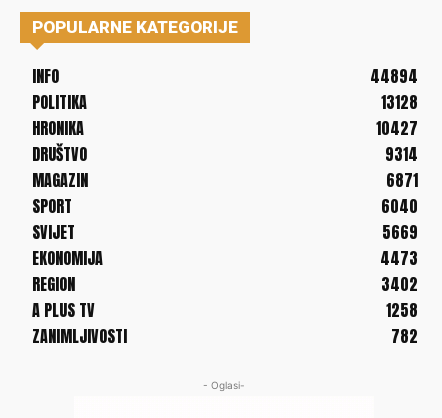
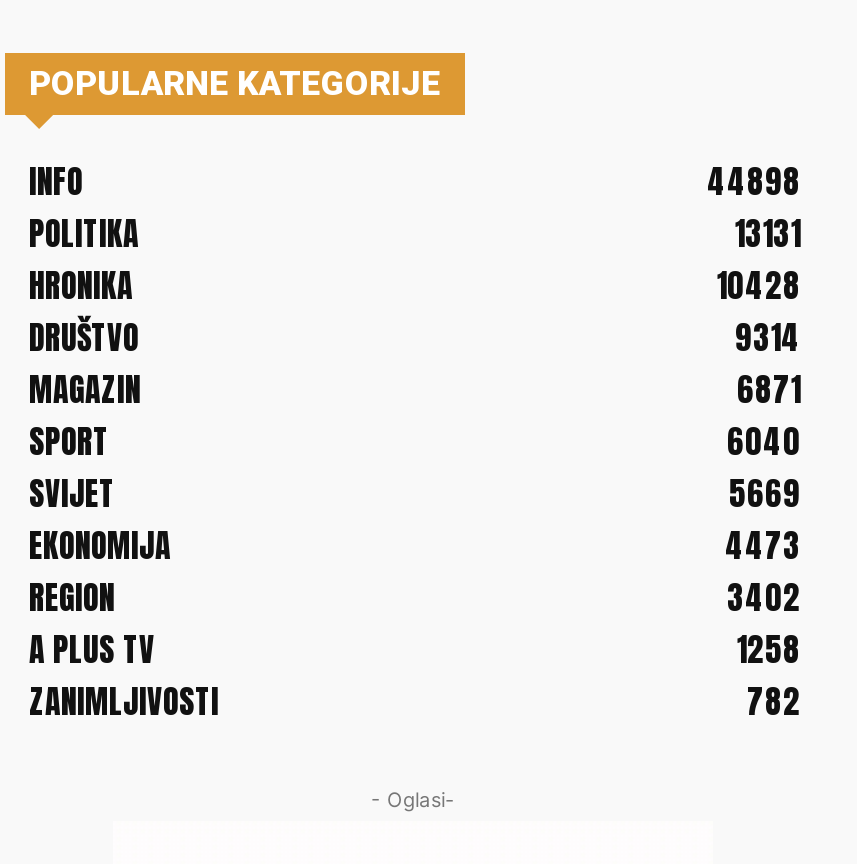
[370,64,418,88] 44894 -> [707,157,801,205] 44898
[381,90,418,114] 13128 -> [735,209,801,257] 13131
[376,116,418,140] 10427 -> [717,261,801,309] 10428

